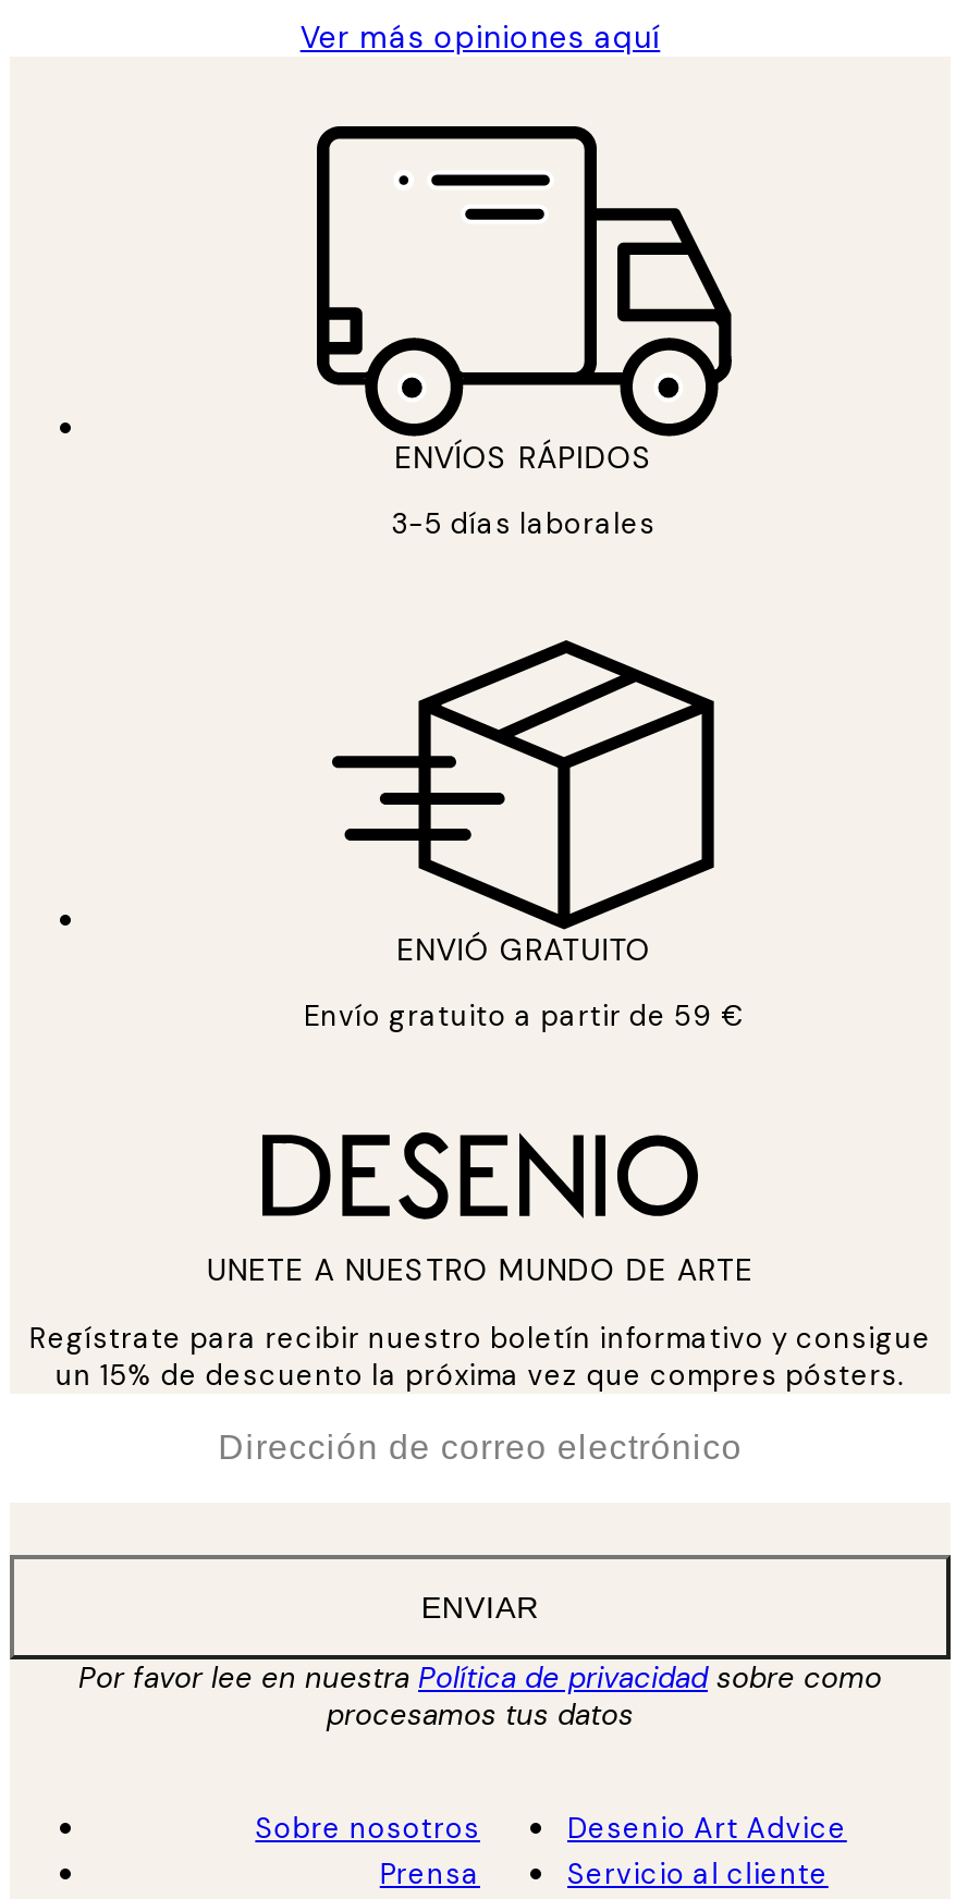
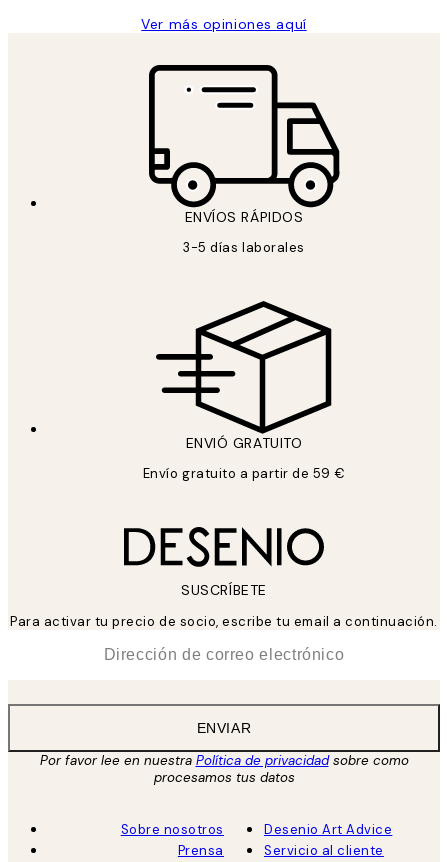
[207,1251,754,1290] UNETE A NUESTRO MUNDO DE ARTE -> [181,581,267,599] SUSCRÍBETE
[29,1321,931,1395] Regístrate para recibir nuestro boletín informativo y consigue | un 15% de descuento la próxima vez que compres pósters. -> [10,613,438,630] Para activar tu precio de socio, escribe tu email a continuación.

